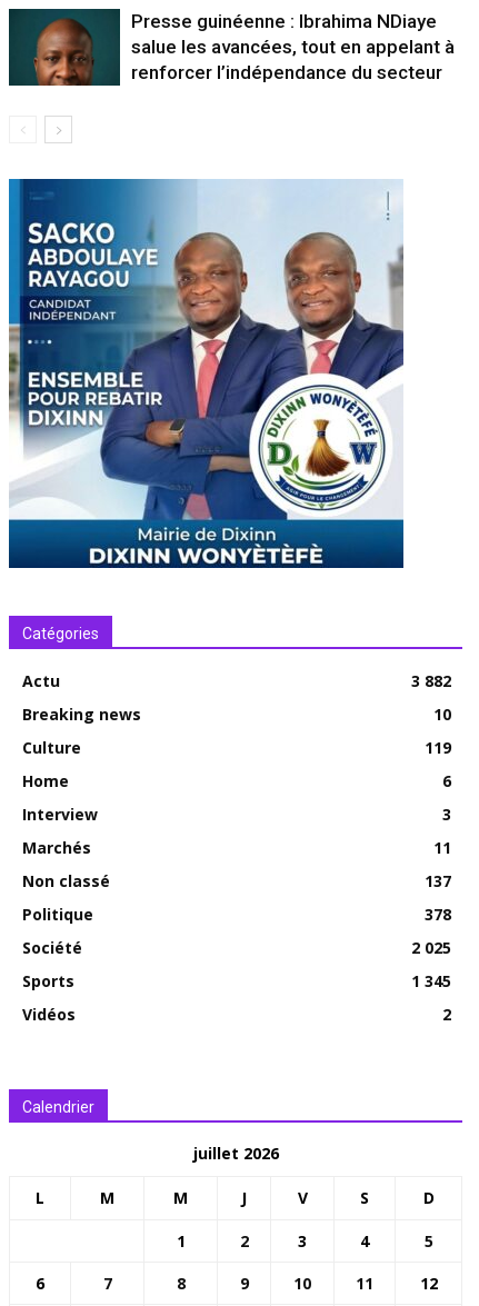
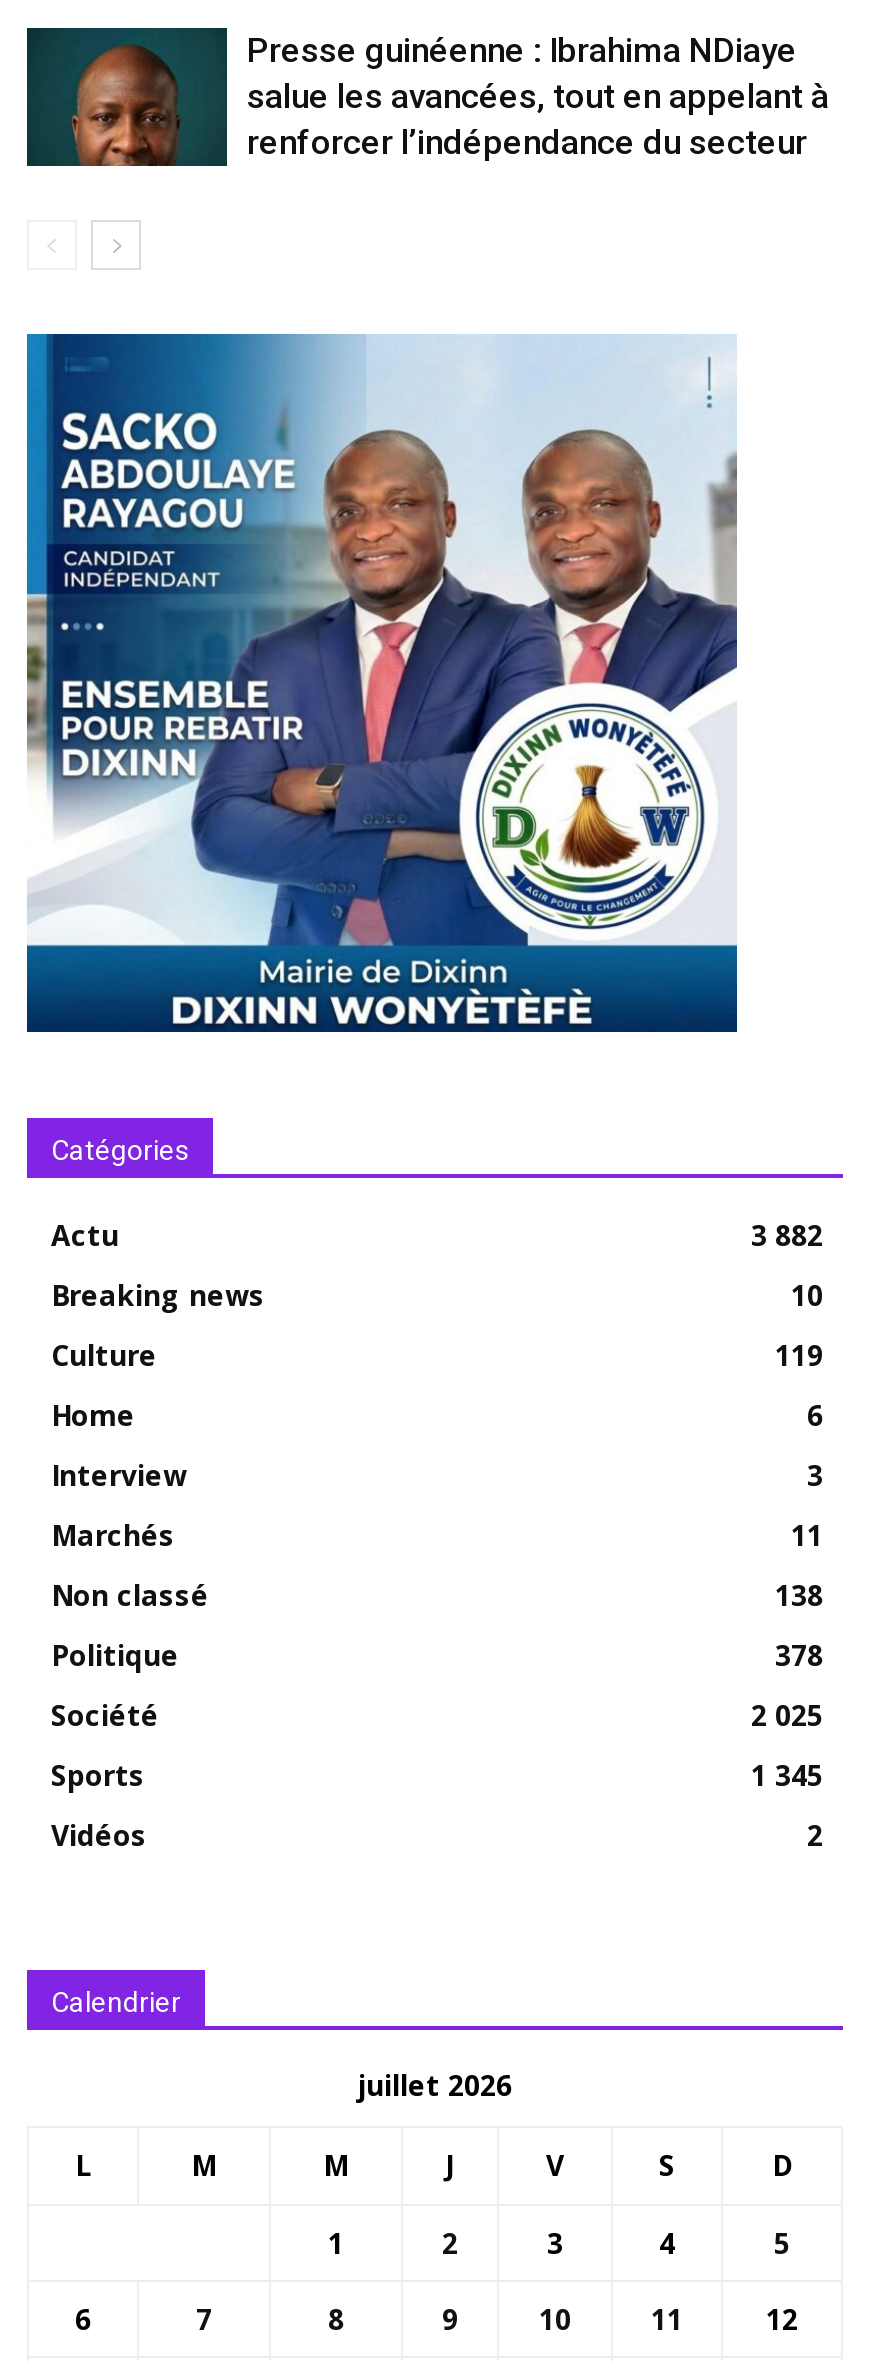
[425,870,451,891] 137 -> [775,1577,823,1615] 138

